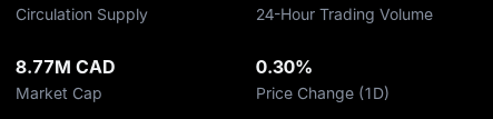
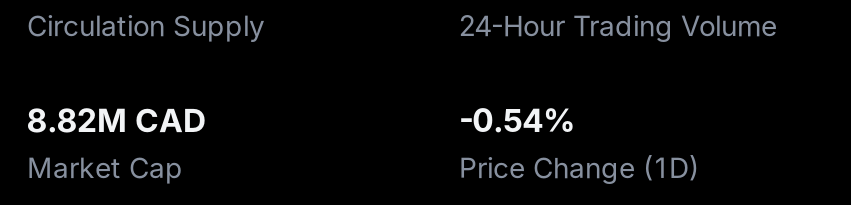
[16,56,116,78] 8.77M CAD -> [27,100,207,140] 8.82M CAD
[256,56,313,78] 0.30% -> [459,100,575,140] -0.54%

